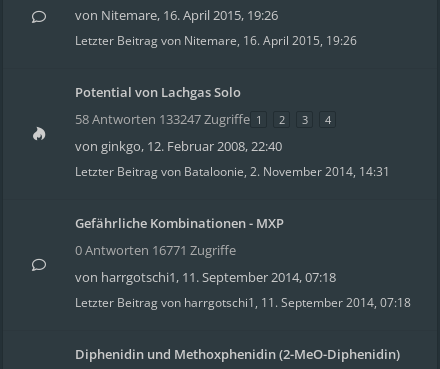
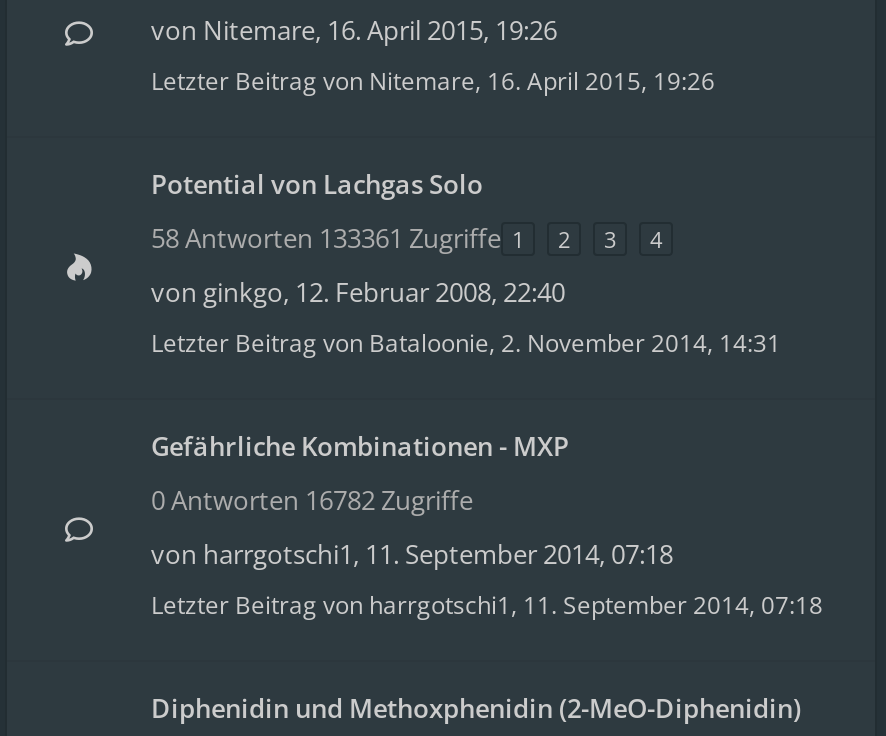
[75,110,261,128] 58 Antworten 133247 Zugriffe 1 -> [151,220,524,256] 58 Antworten 133361 Zugriffe 1
[75,241,236,259] 0 Antworten 16771 Zugriffe -> [151,482,473,518] 0 Antworten 16782 Zugriffe

